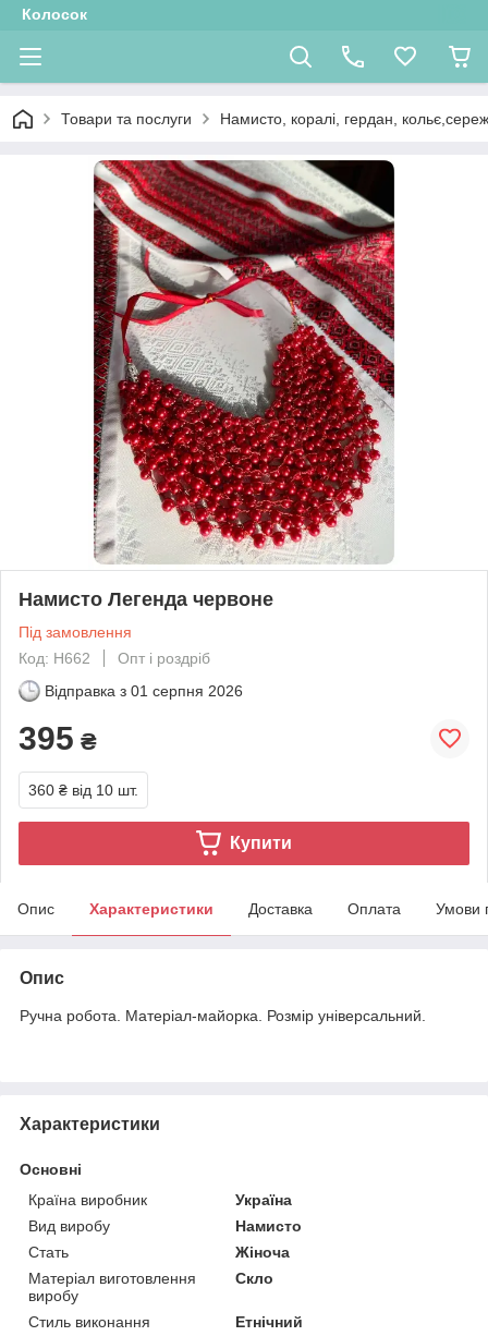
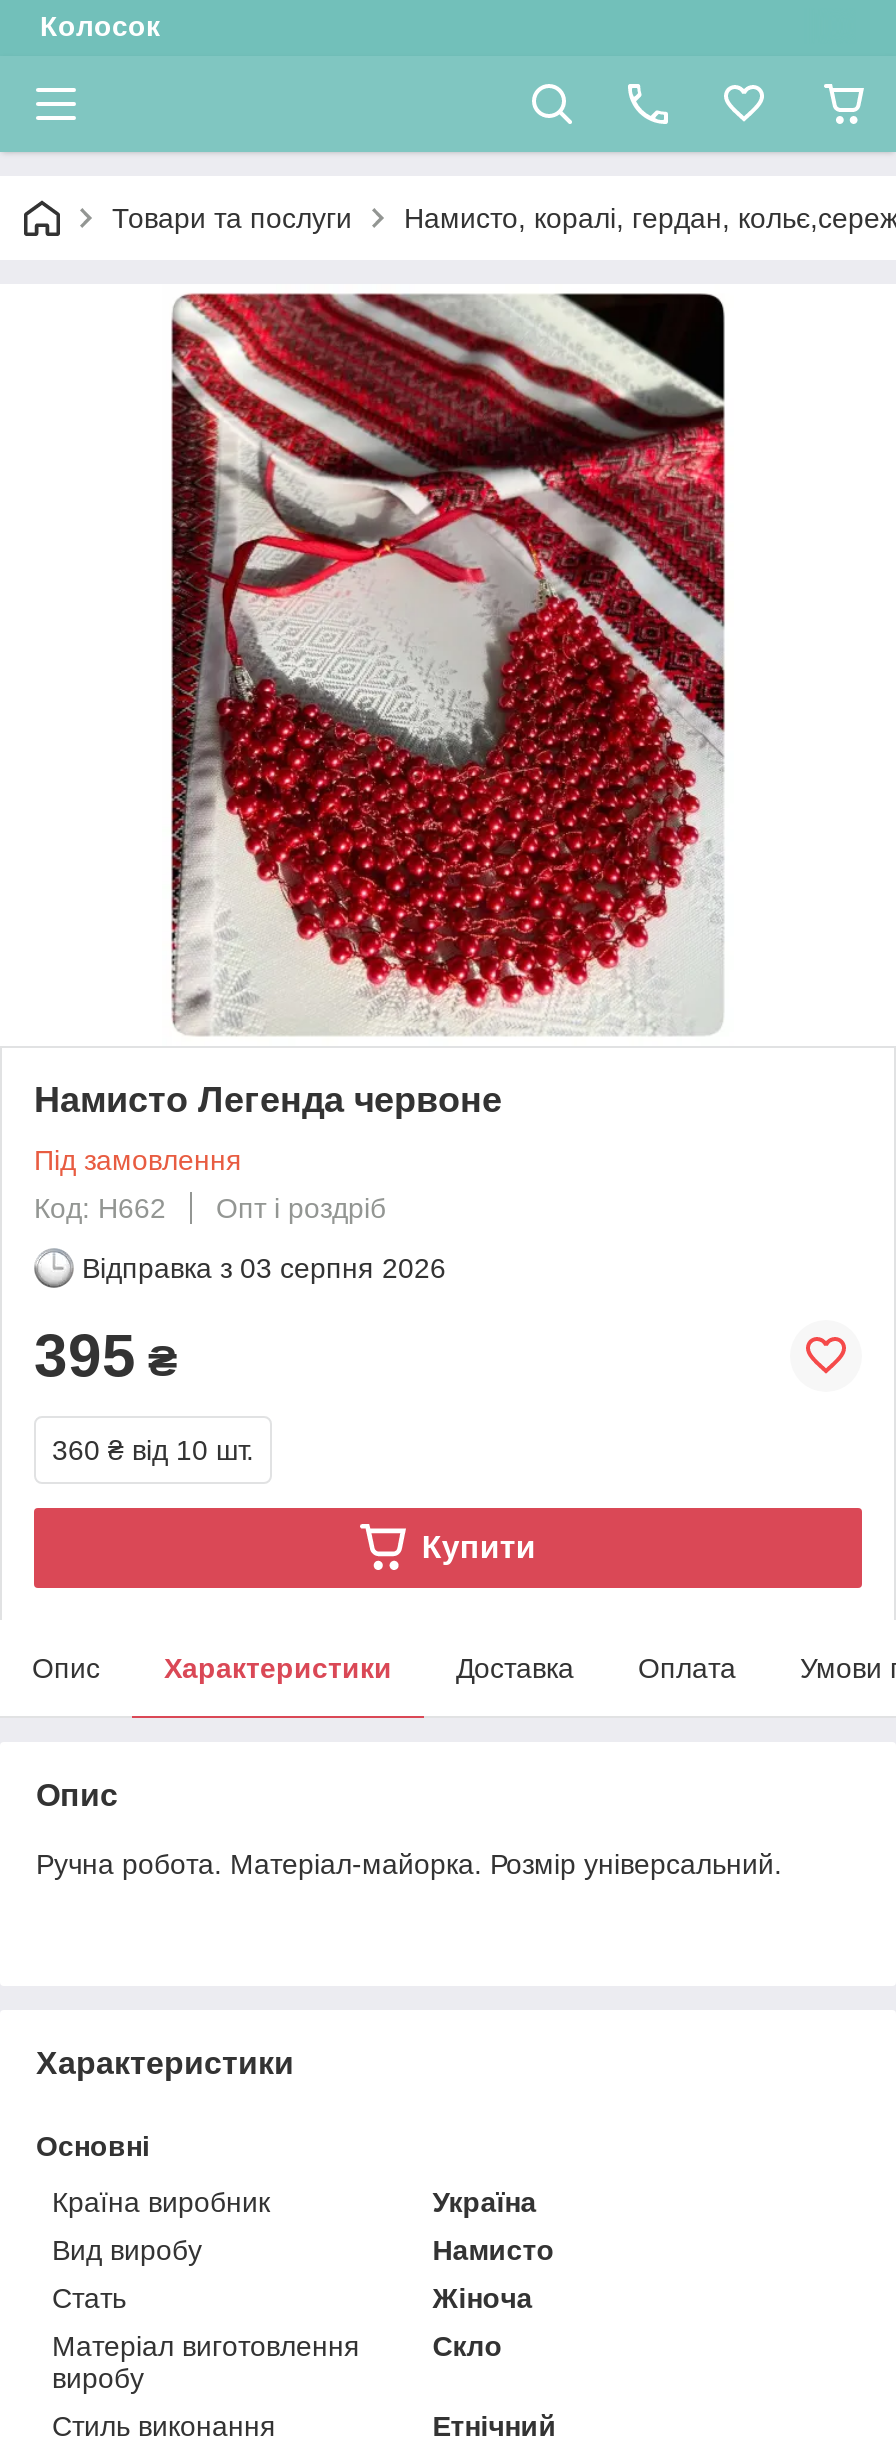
[45,682,243,699] Відправка з 01 серпня 2026 -> [82,1252,446,1284] Відправка з 03 серпня 2026

